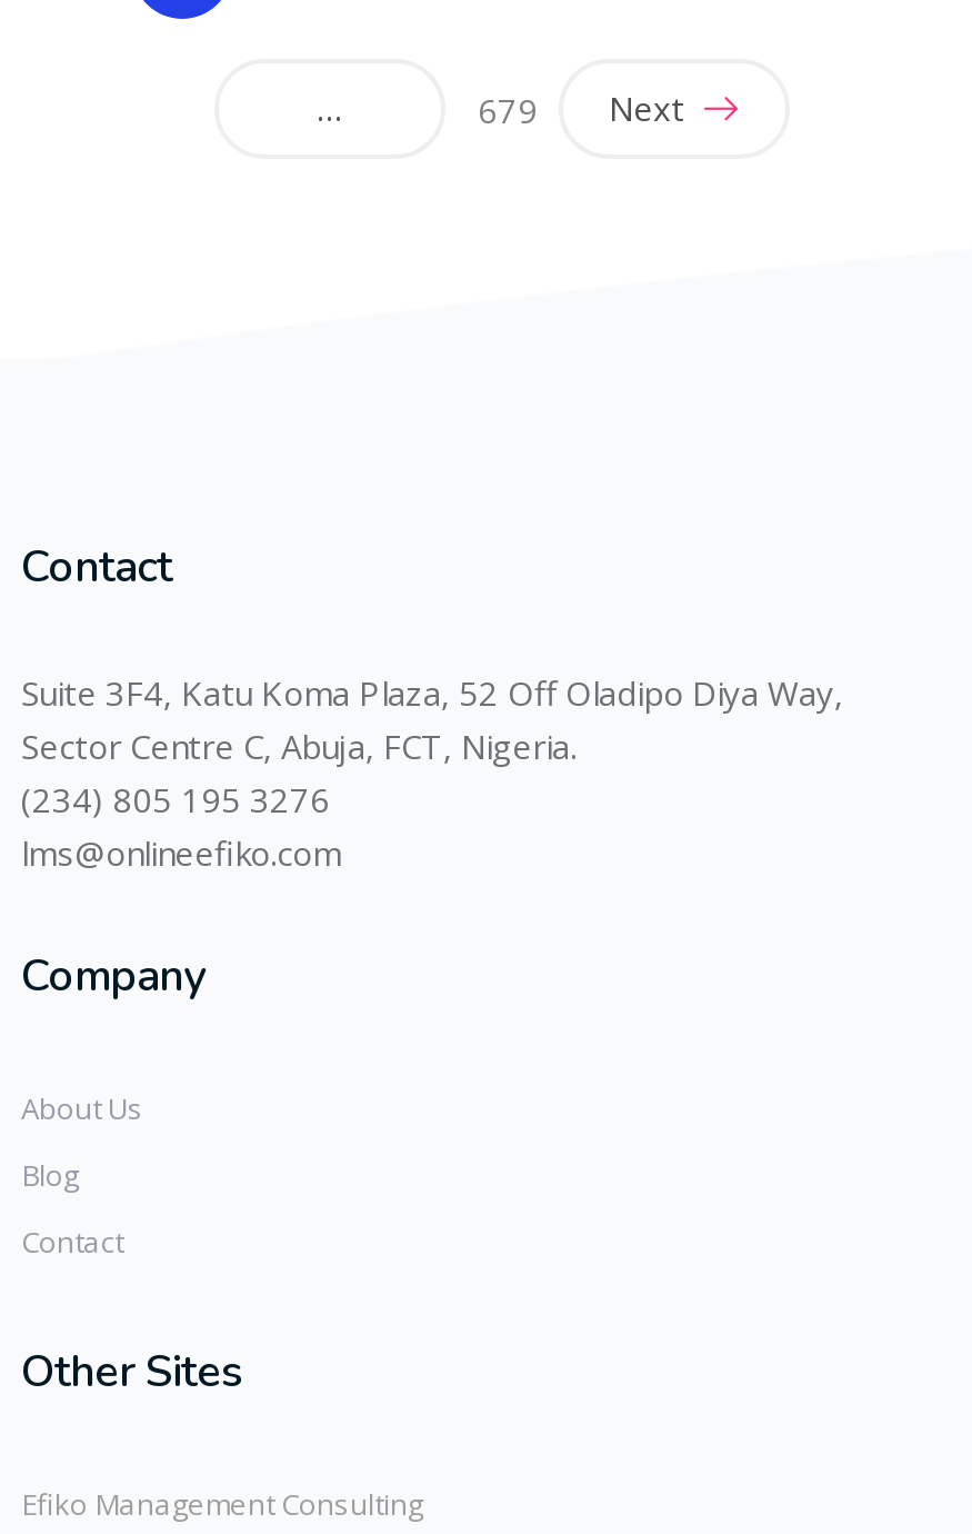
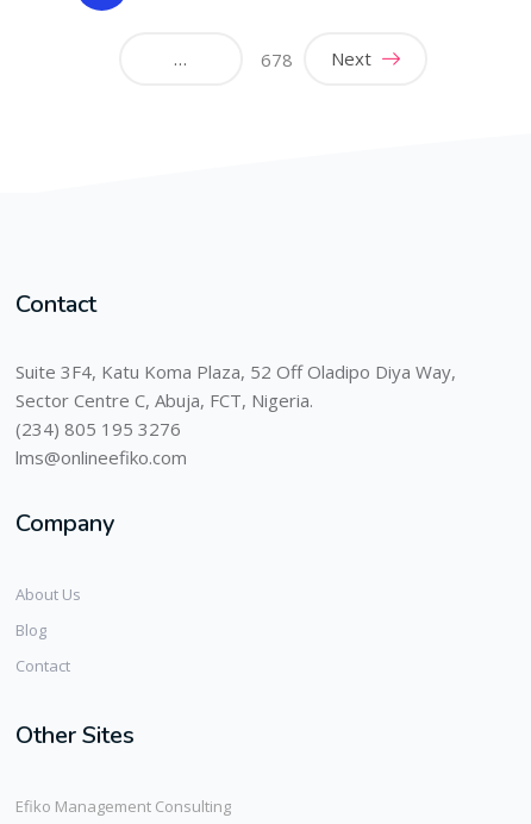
[478,86,693,133] 679 Next -> [260,46,376,71] 678 Next

